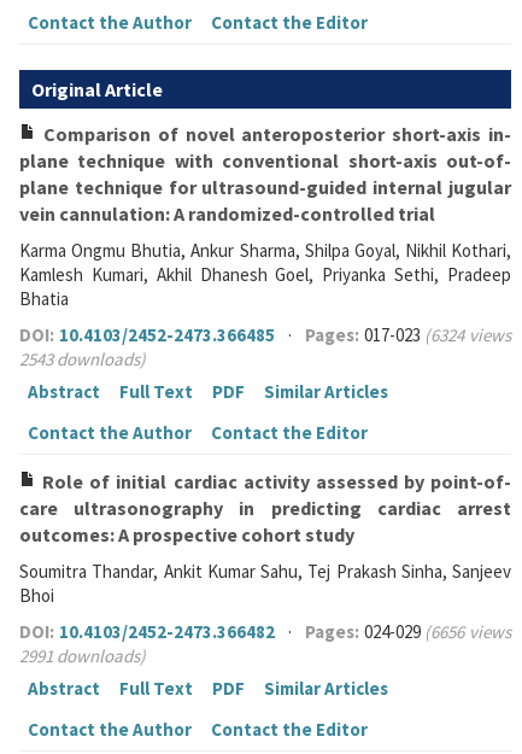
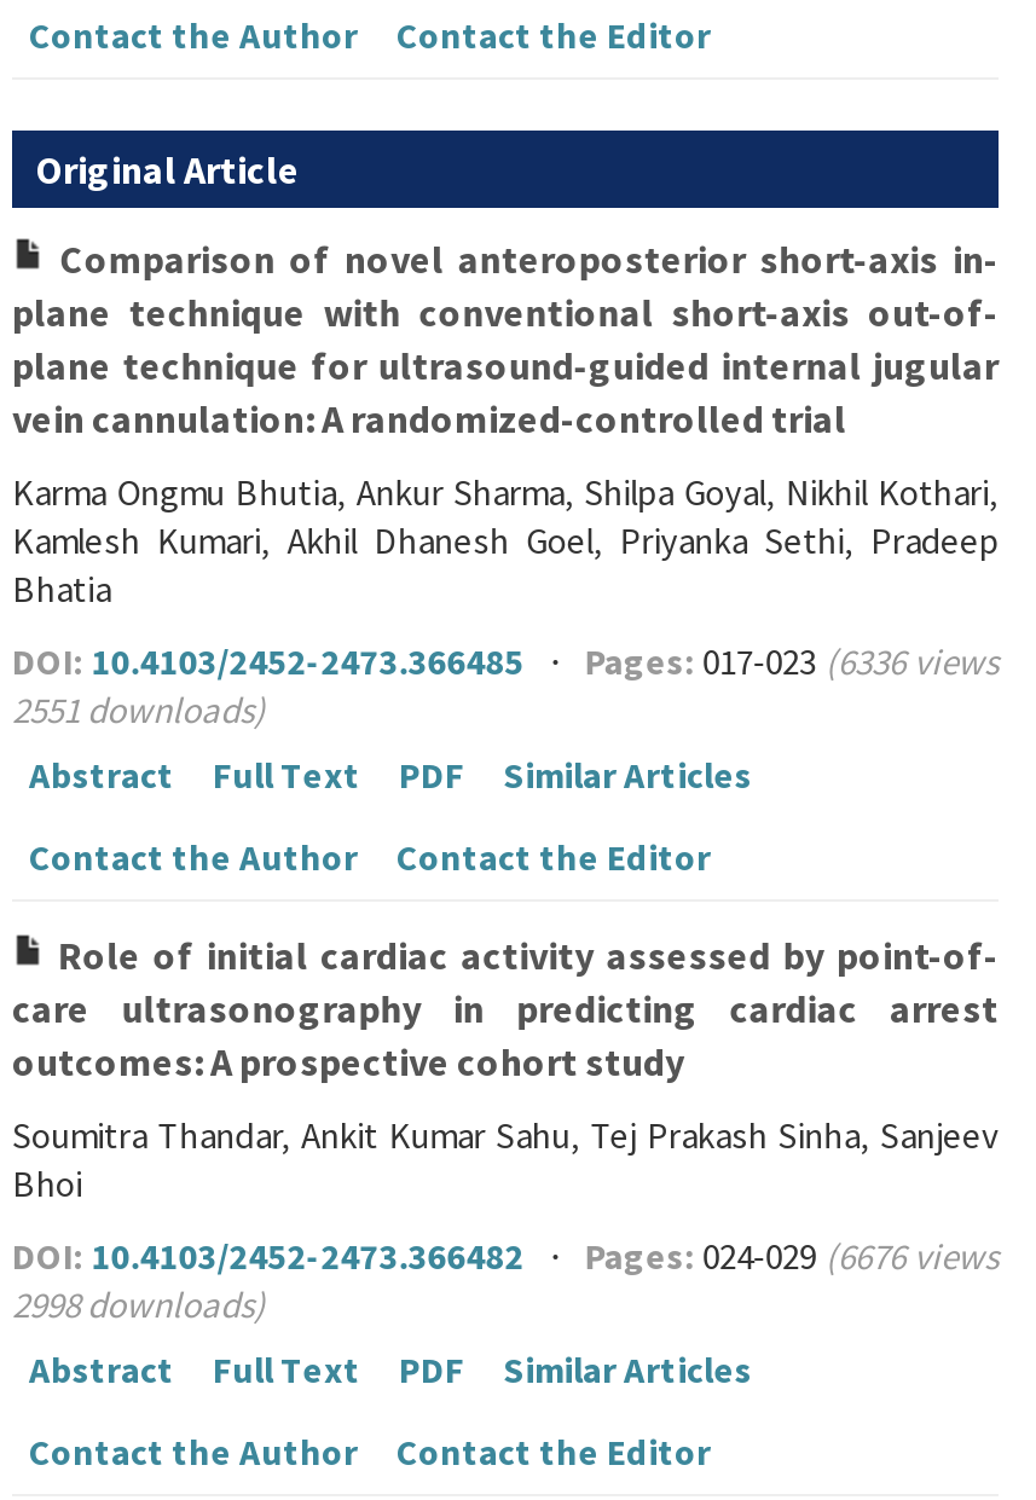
[19,324,511,346] DOI: 10.4103/2452-2473.366485 · Pages: 017-023 (6324 views -> [12,639,999,685] DOI: 10.4103/2452-2473.366485 · Pages: 017-023 (6336 views
[19,348,146,371] 2543 downloads) -> [12,687,266,733] 2551 downloads)
[19,620,511,643] DOI: 10.4103/2452-2473.366482 · Pages: 024-029 (6656 views -> [12,1233,999,1279] DOI: 10.4103/2452-2473.366482 · Pages: 024-029 (6676 views
[19,644,146,667] 2991 downloads) -> [12,1282,266,1328] 2998 downloads)

